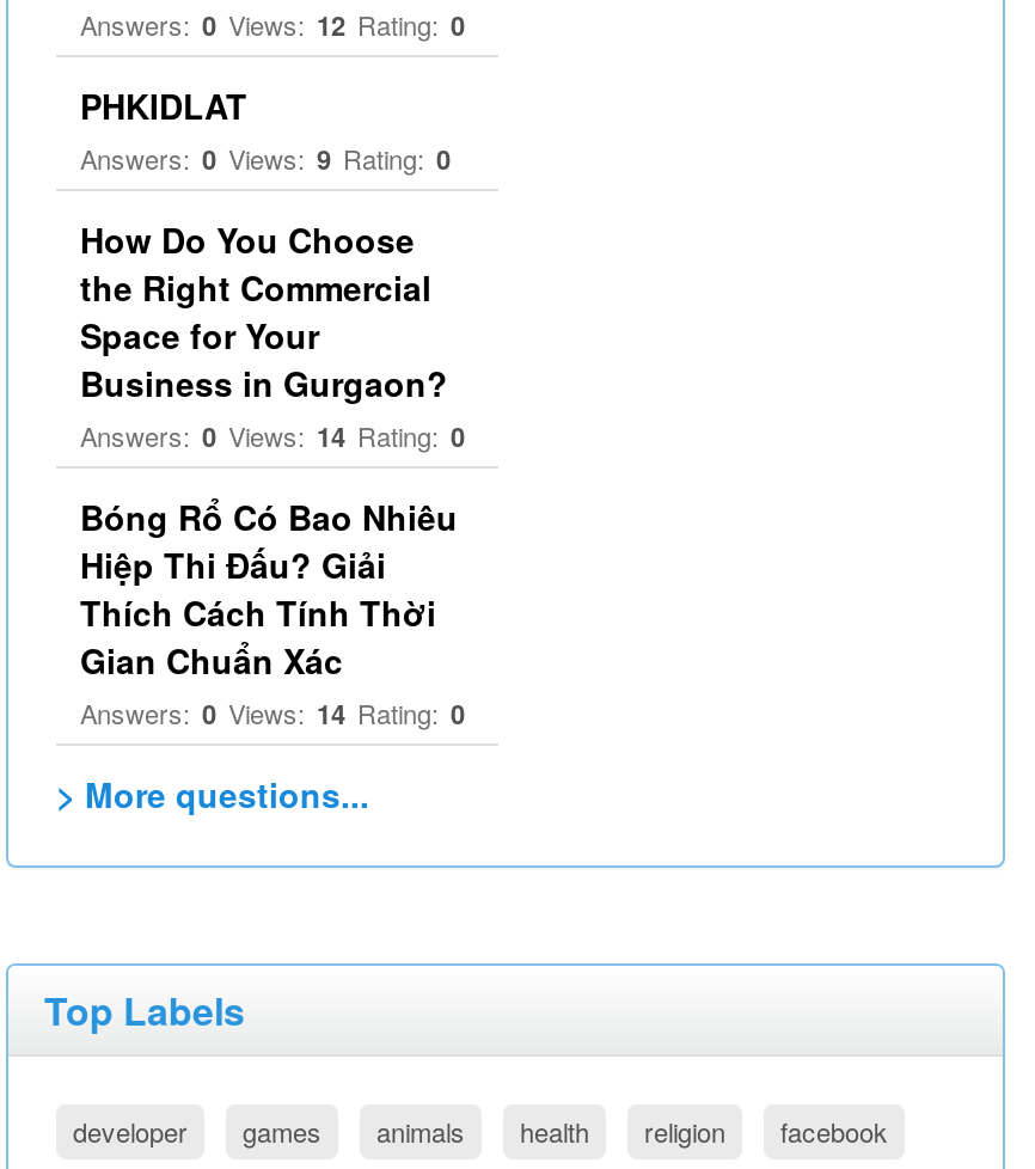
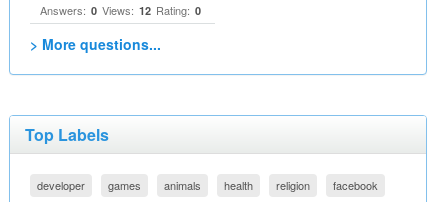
[80,81,465,732] PHKIDLAT | Answers: 0 Views: 9 Rating: 0 | How Do You Choose | the Right Commercial | Space for Your | Business in Gurgaon? | Answers: 0 Views: 14 Rating: 0 | Bóng Rổ Có Bao Nhiêu | Hiệp Thi Đấu? Giải | Thích Cách Tính Thời | Gian Chuẩn Xác | Answers: 0 Views: 14 Rating: 0 -> none

